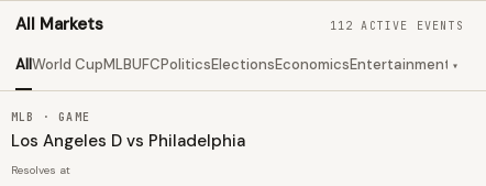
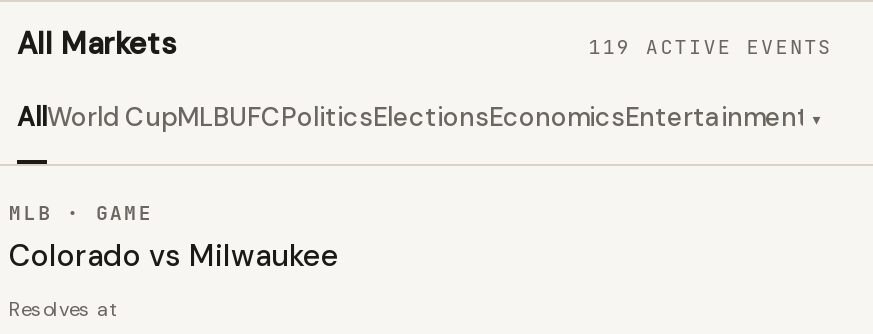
[329,19,464,33] 112 ACTIVE EVENTS -> [588,34,833,60] 119 ACTIVE EVENTS
[11,130,245,152] Los Angeles D vs Philadelphia -> [9,236,339,276] Colorado vs Milwaukee

